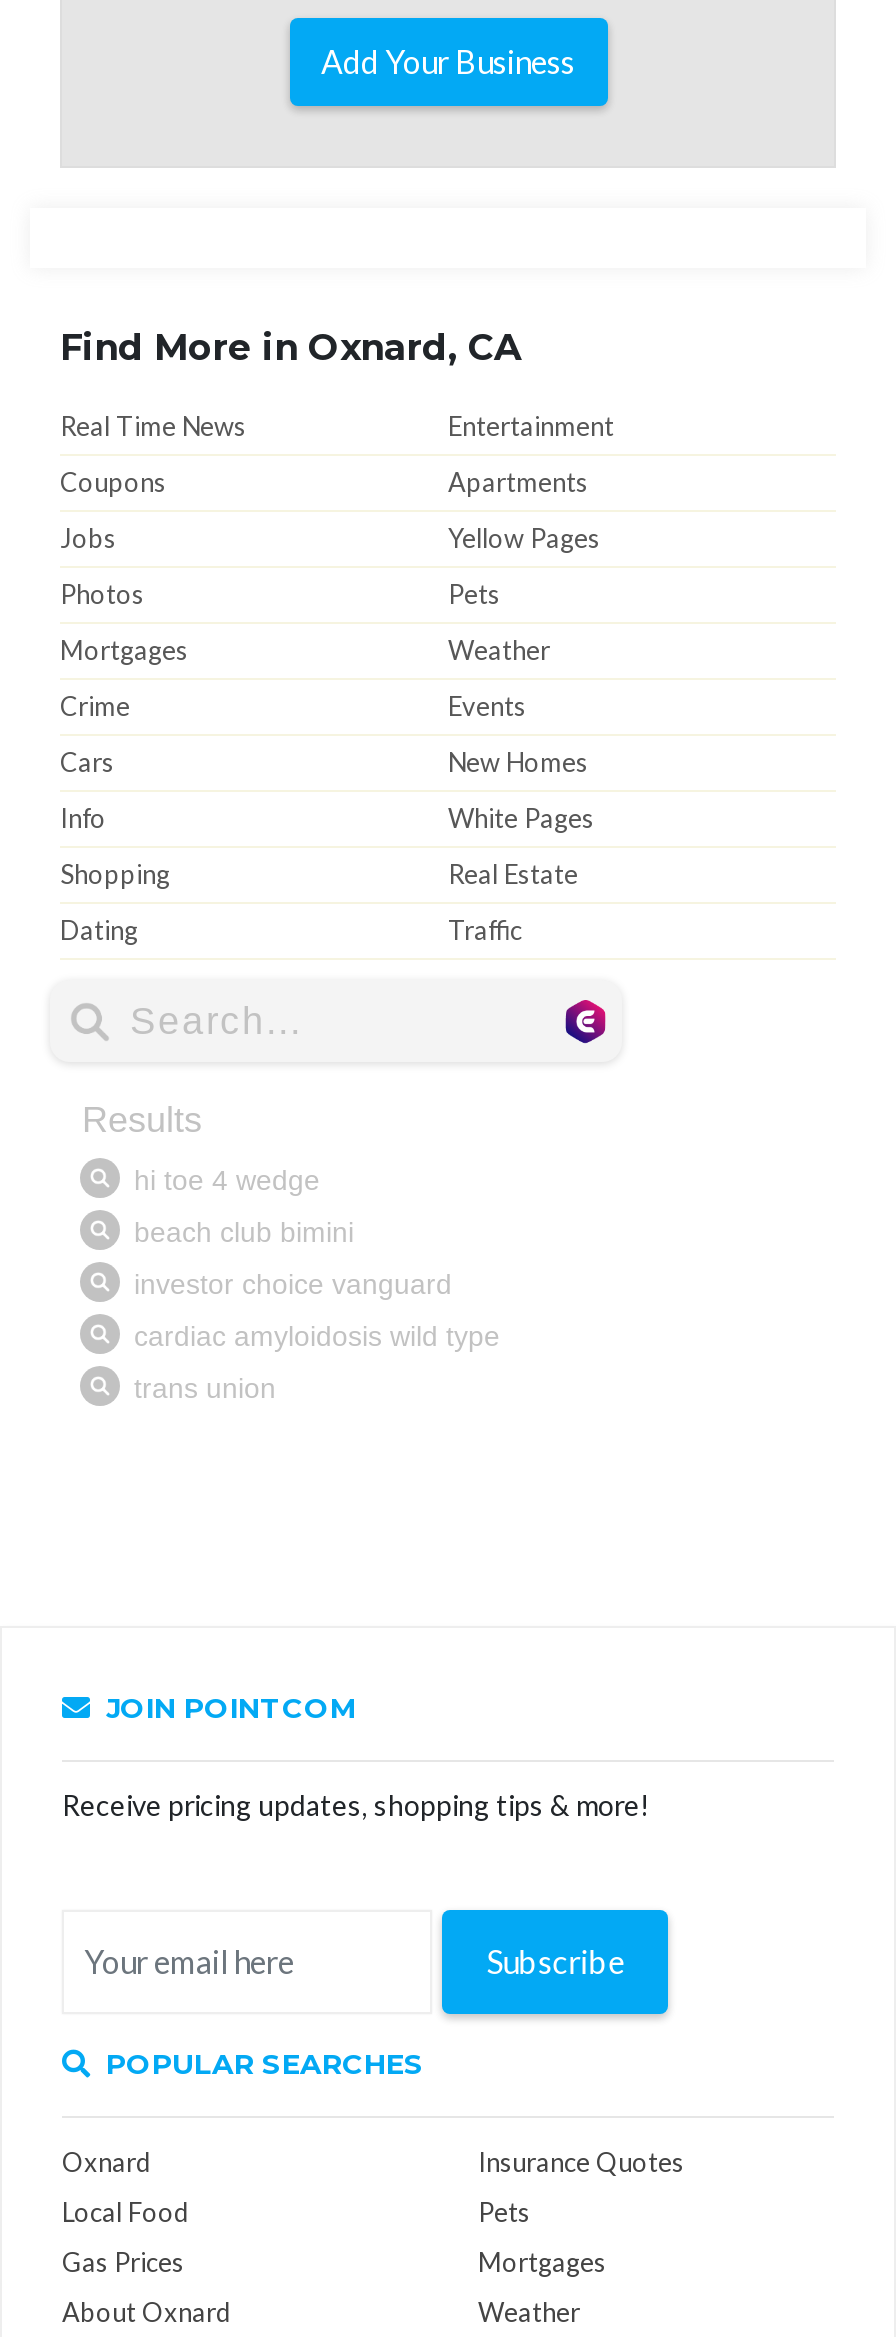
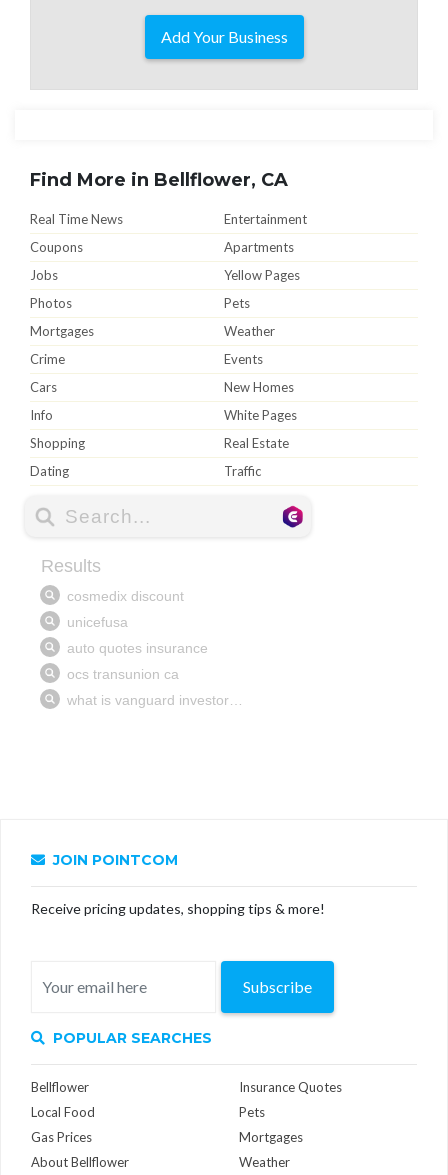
[60,325,522,369] Find More in Oxnard, CA -> [30,169,288,191] Find More in Bellflower, CA
[62,2145,152,2177] Oxnard -> [31,1079,89,1095] Bellflower
[62,2295,232,2327] About Oxnard -> [31,1154,129,1170] About Bellflower

